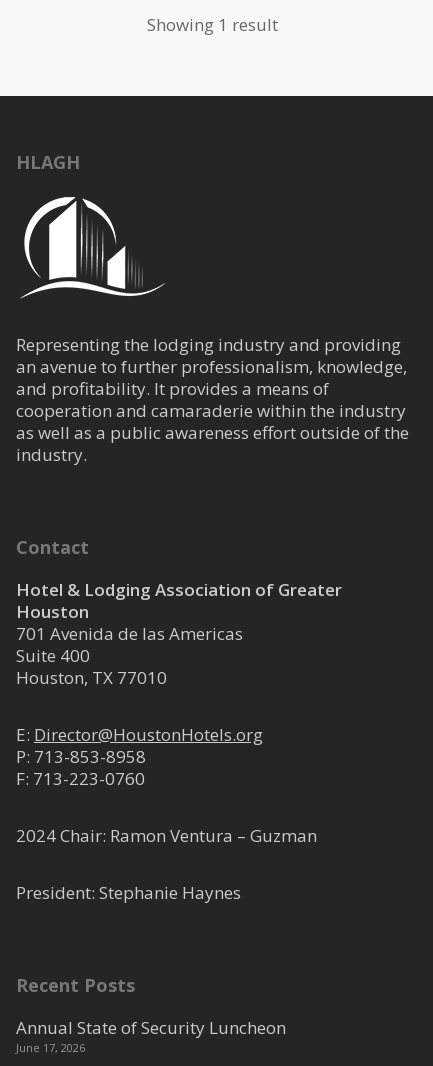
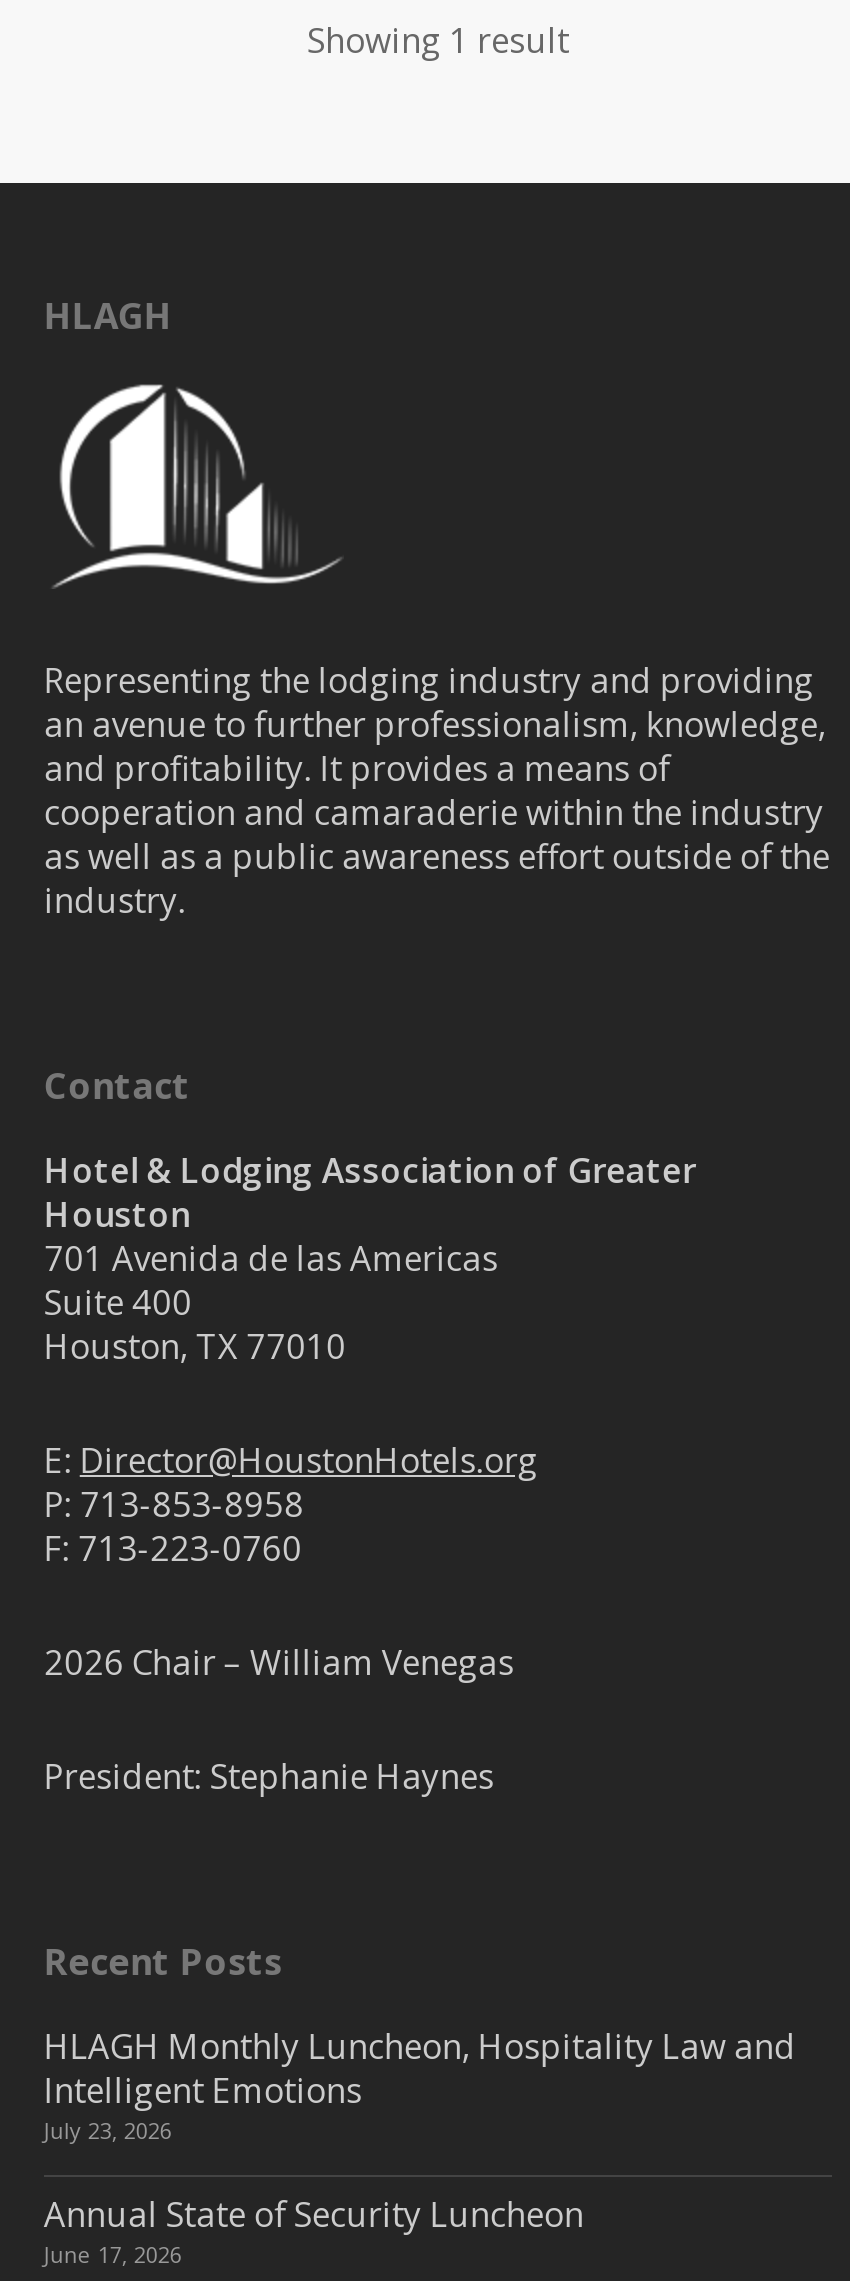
[16,824,317,847] 2024 Chair: Ramon Ventura – Guzman -> [44,1639,514,1685] 2026 Chair – William Venegas
none -> [44,2023,796,2145] HLAGH Monthly Luncheon, Hospitality Law and | Intelligent Emotions | July 23, 2026

